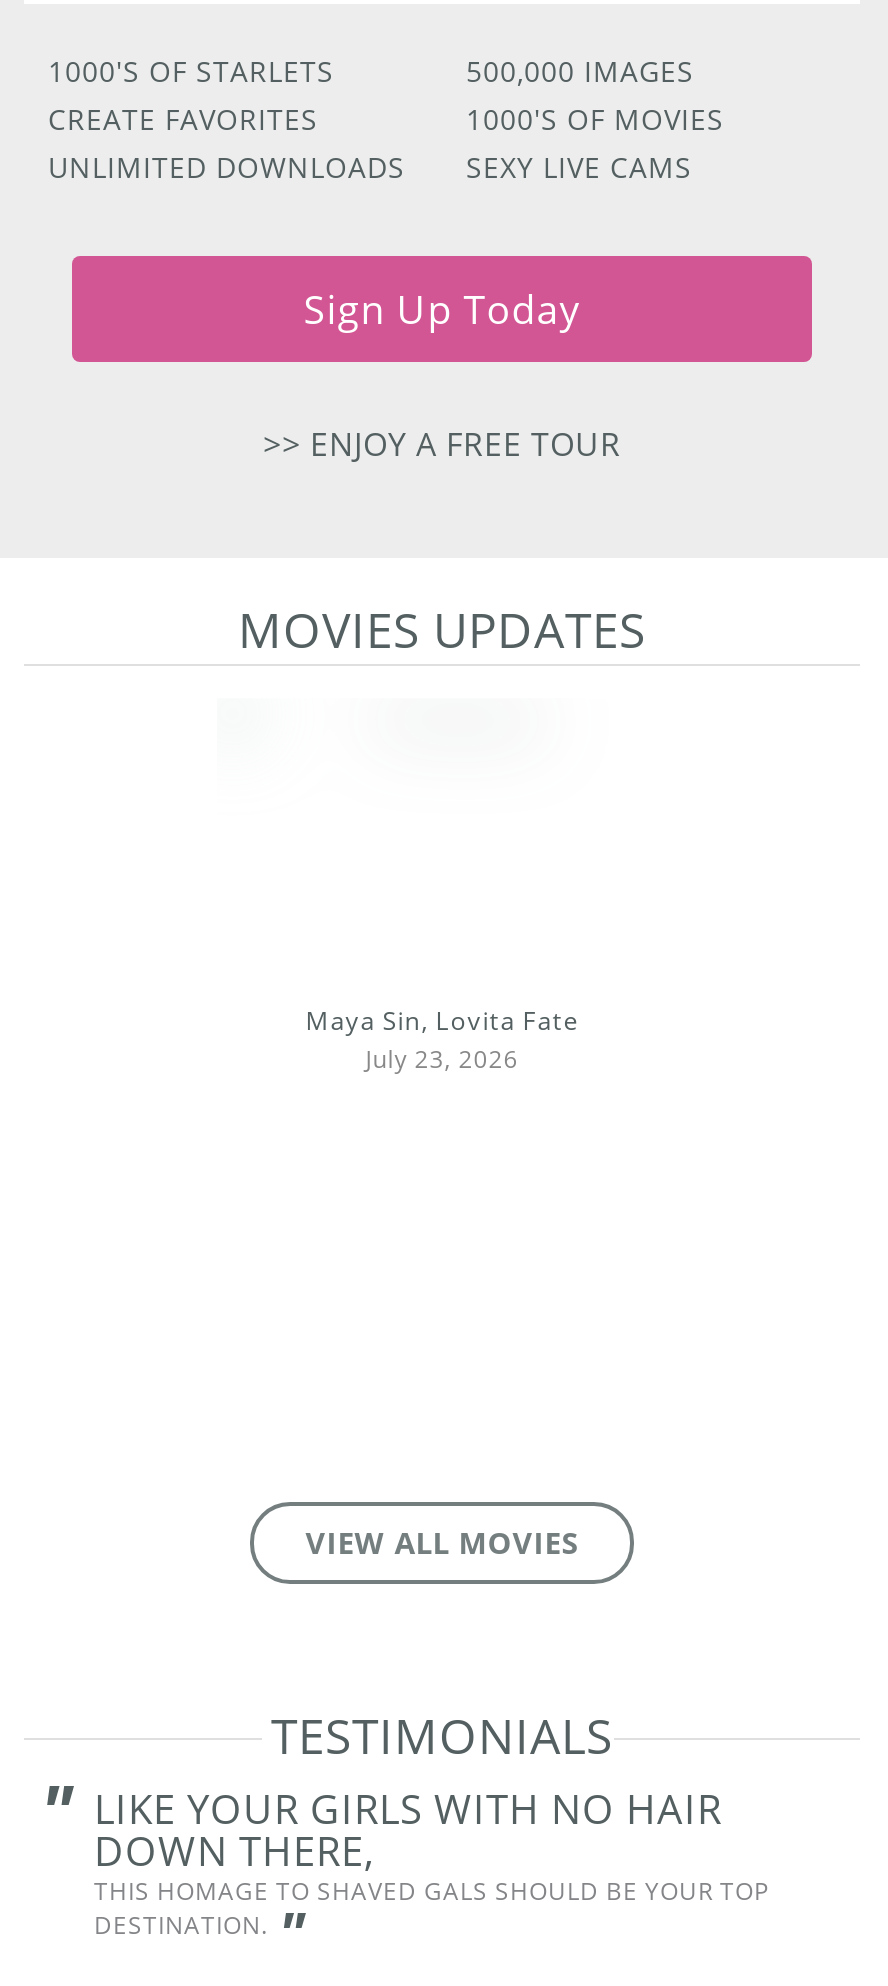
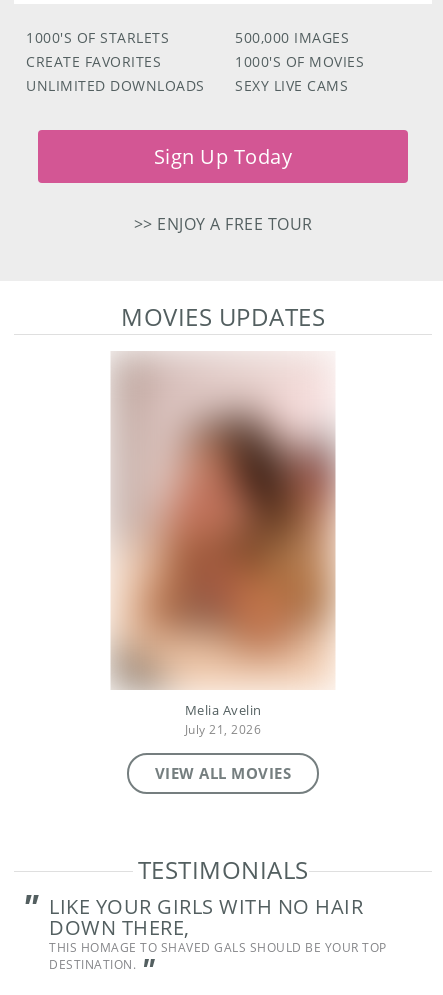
none -> [110,351,336,690] [image]
[306,1004,578,1074] Maya Sin, Lovita Fate | July 23, 2026 -> [184,702,261,737] Melia Avelin | July 21, 2026

